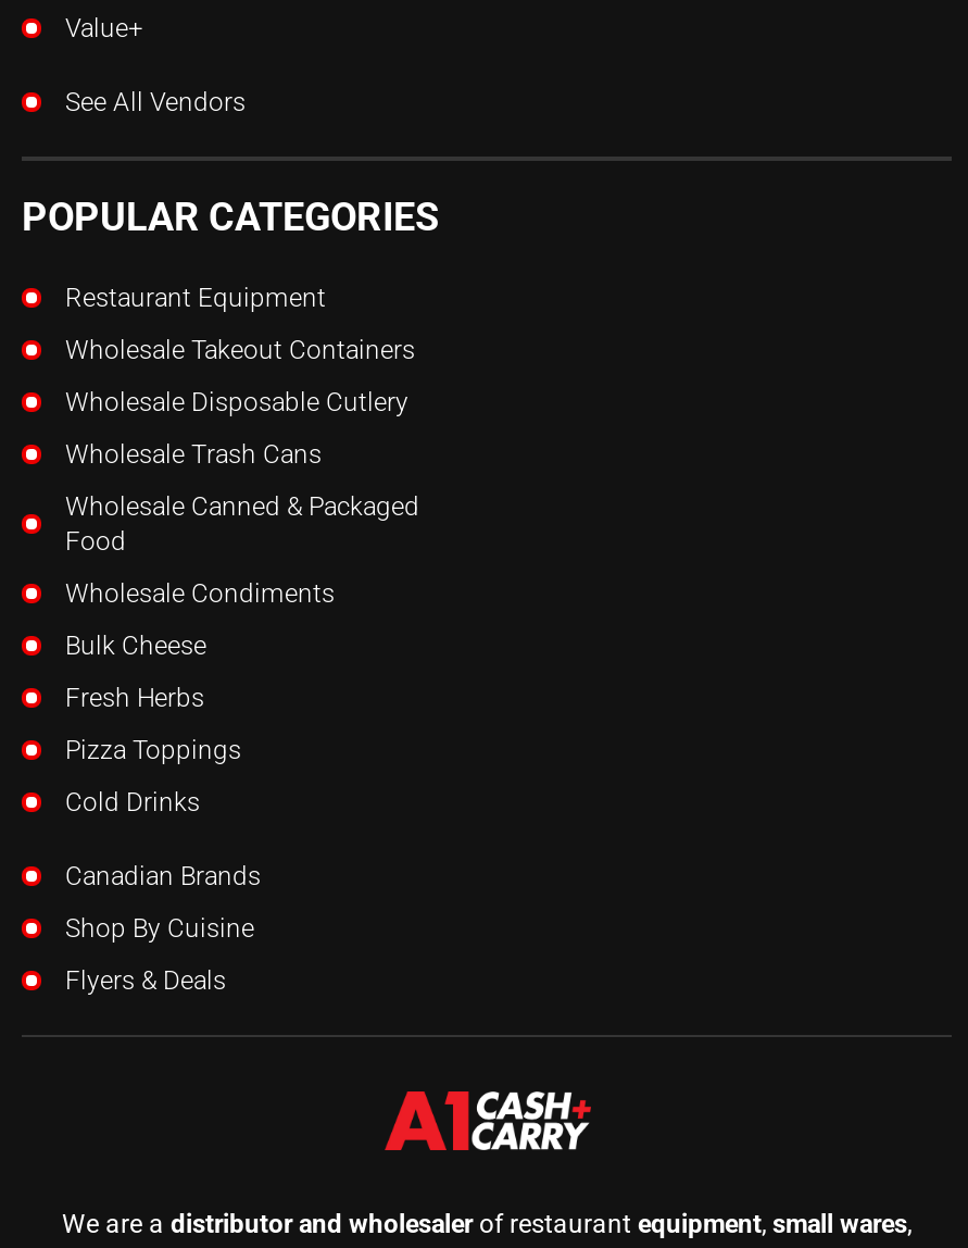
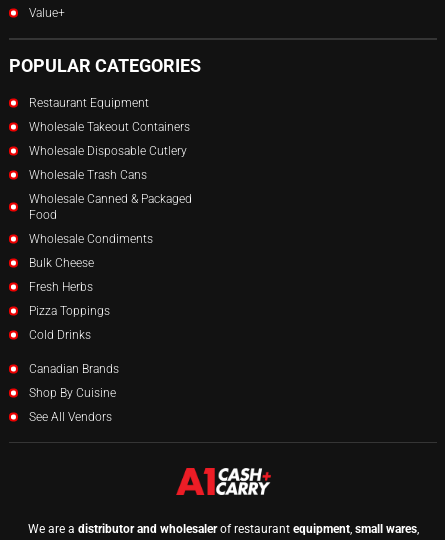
moved [65,86,246,117] -> [29,410,112,424]: See All Vendors
[65,964,226,995] Flyers & Deals -> none

